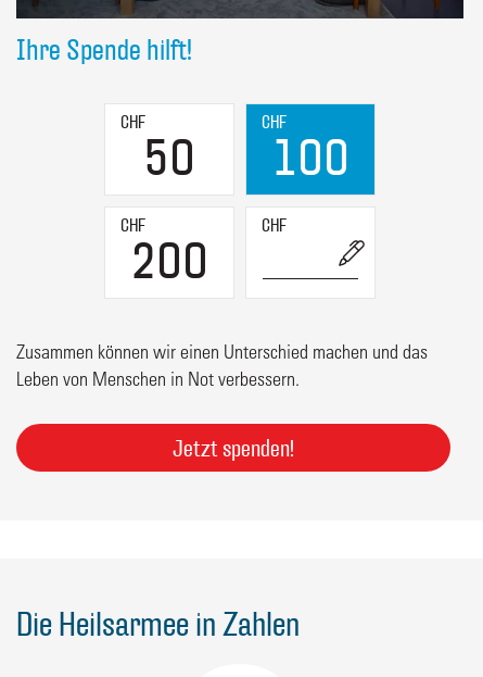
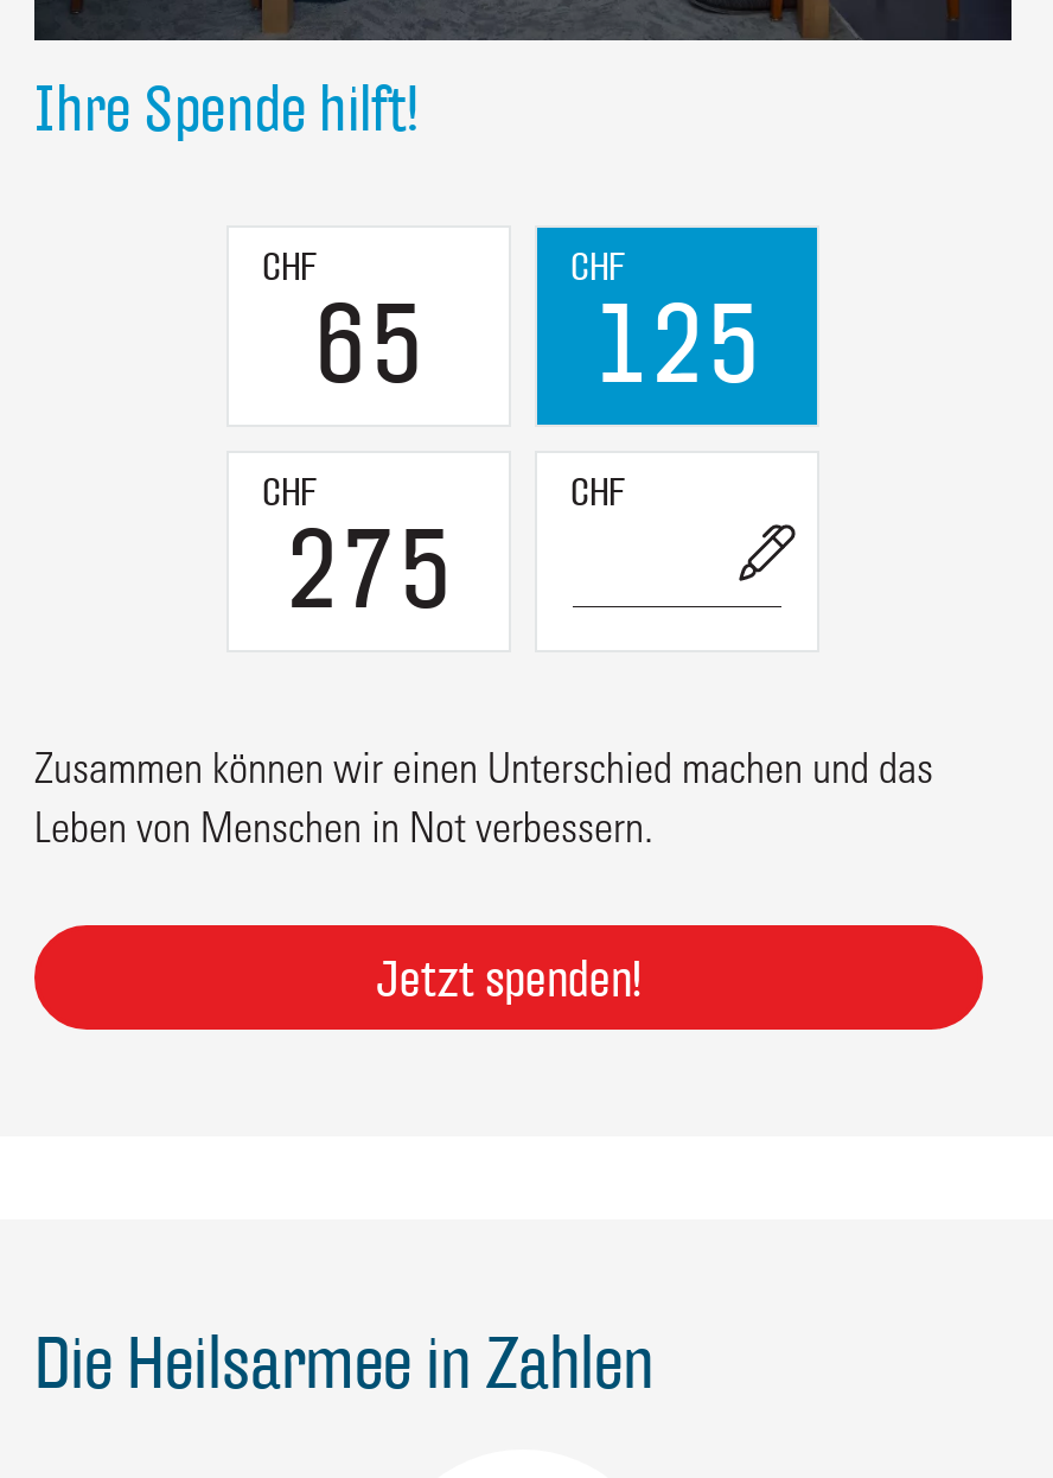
[143,126,195,188] 50 -> [312,275,426,410] 65
[271,126,349,188] 100 -> [592,275,762,410] 125
[130,229,208,291] 200 -> [283,500,454,635] 275

